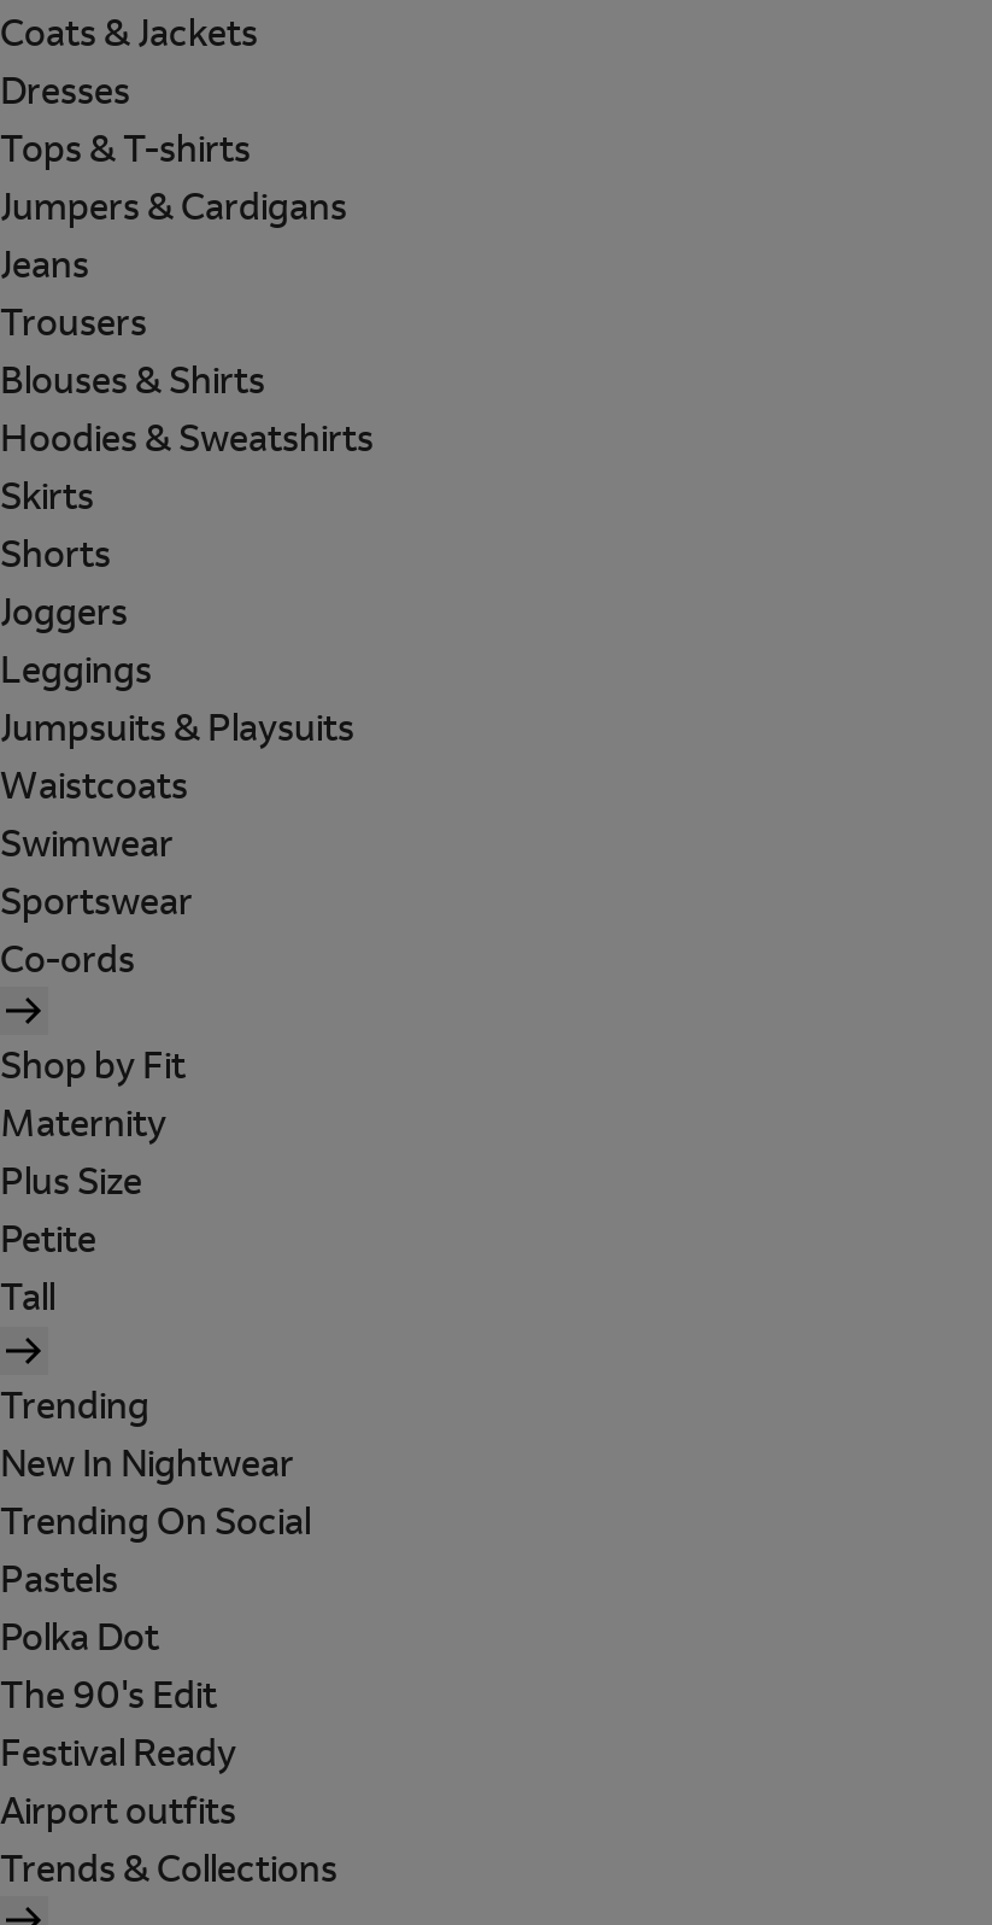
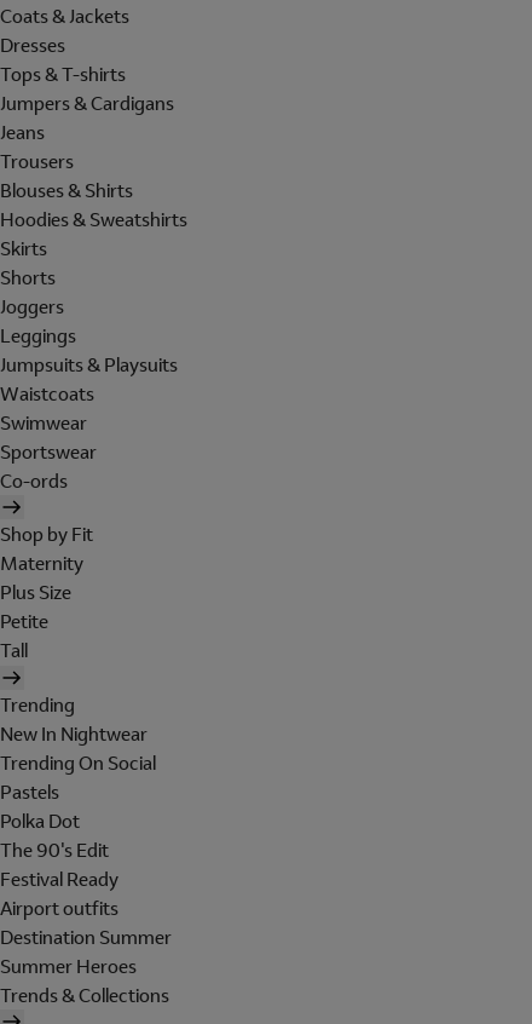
none -> [0,925,172,978] Destination Summer | Summer Heroes

